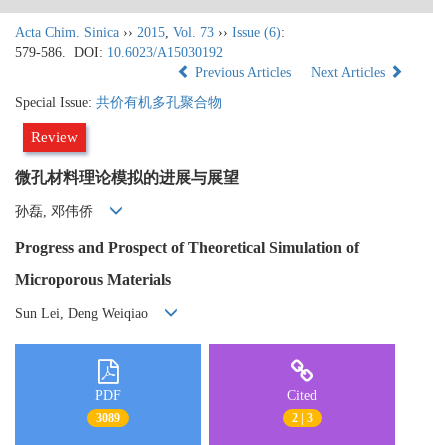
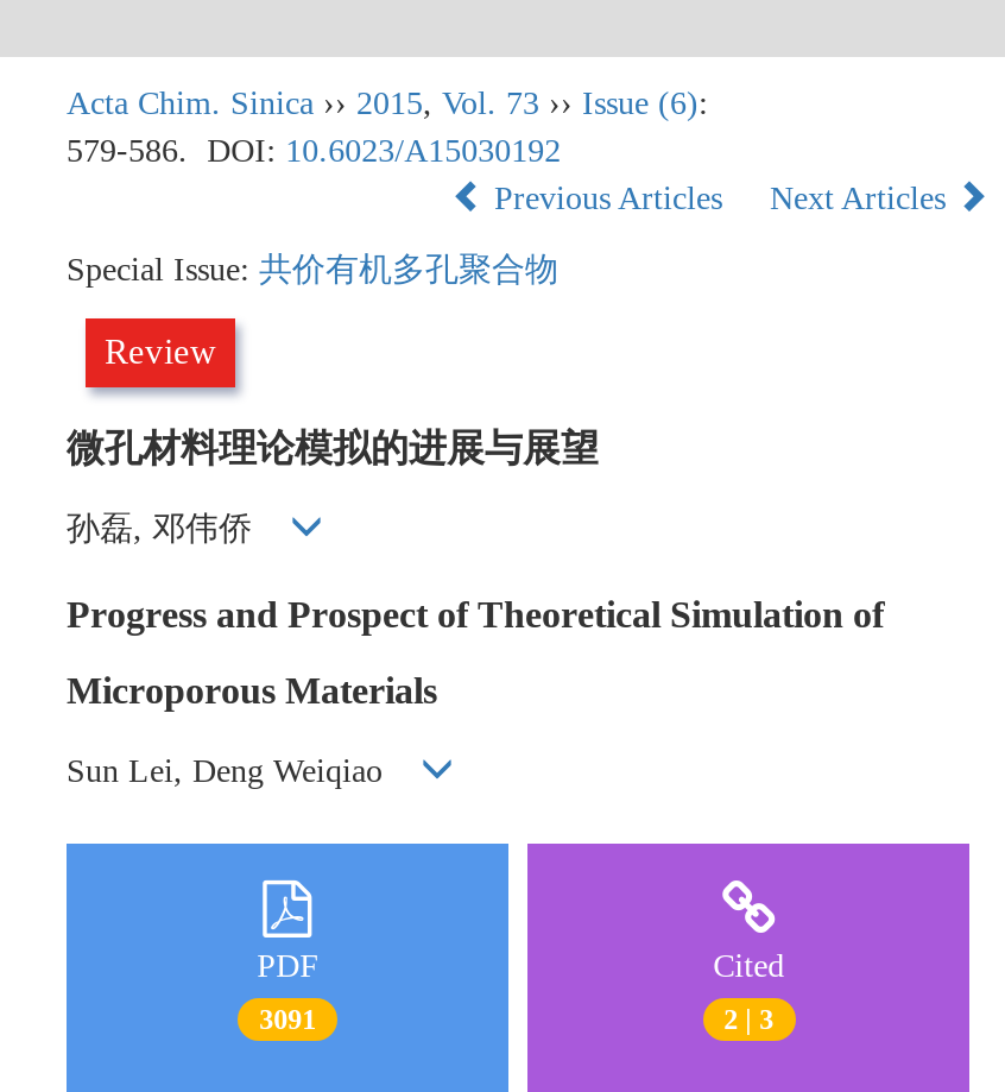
[96,411,120,425] 3089 -> [259,1004,316,1037] 3091

